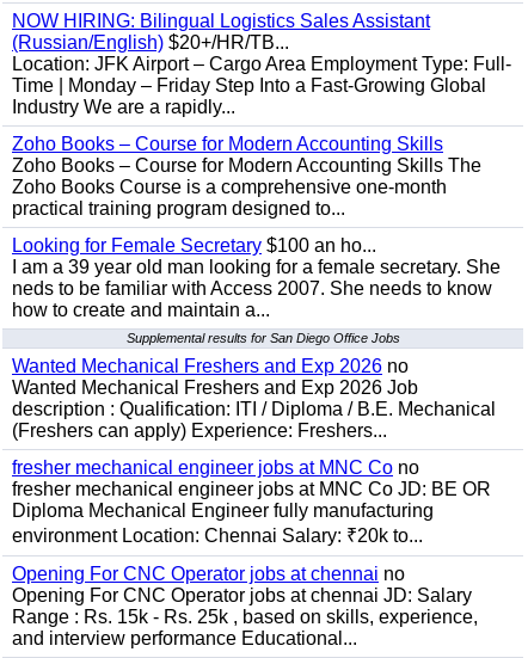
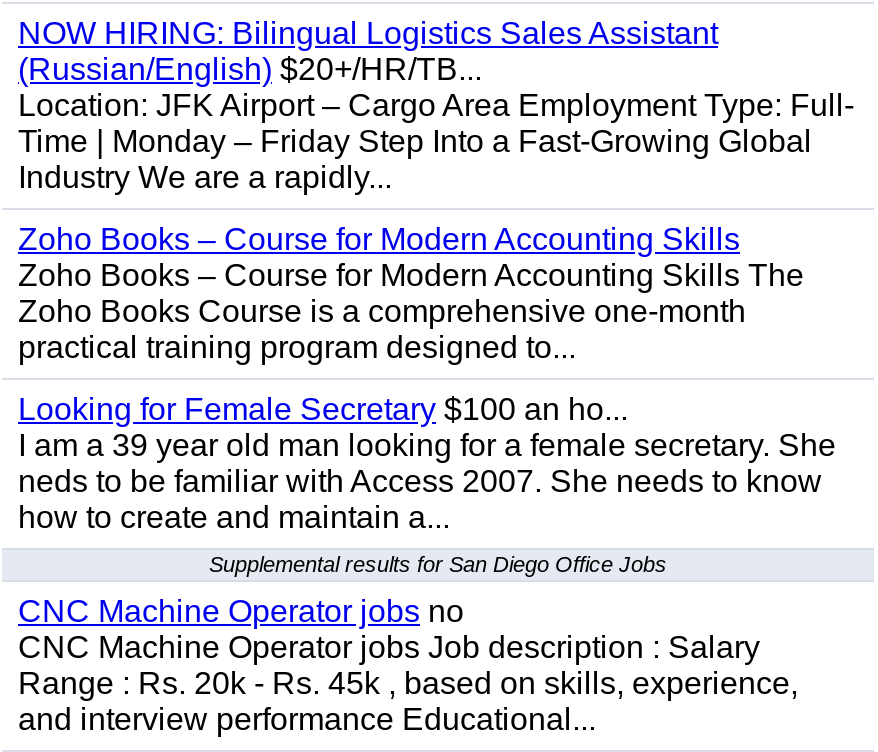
[12,356,496,627] Wanted Mechanical Freshers and Exp 2026 no | Wanted Mechanical Freshers and Exp 2026 Job | description : Qualification: ITI / Diploma / B.E. Mechanical | (Freshers can apply) Experience: Freshers... | fresher mechanical engineer jobs at MNC Co no | fresher mechanical engineer jobs at MNC Co JD: BE OR | Diploma Mechanical Engineer fully manufacturing | environment Location: Chennai Salary: ₹20k to... | Opening For CNC Operator jobs at chennai no | Opening For CNC Operator jobs at chennai JD: Salary | Range : Rs. 15k - Rs. 25k , based on skills, experience, -> [18,594,798,700] CNC Machine Operator jobs no | CNC Machine Operator jobs Job description : Salary | Range : Rs. 20k - Rs. 45k , based on skills, experience,

